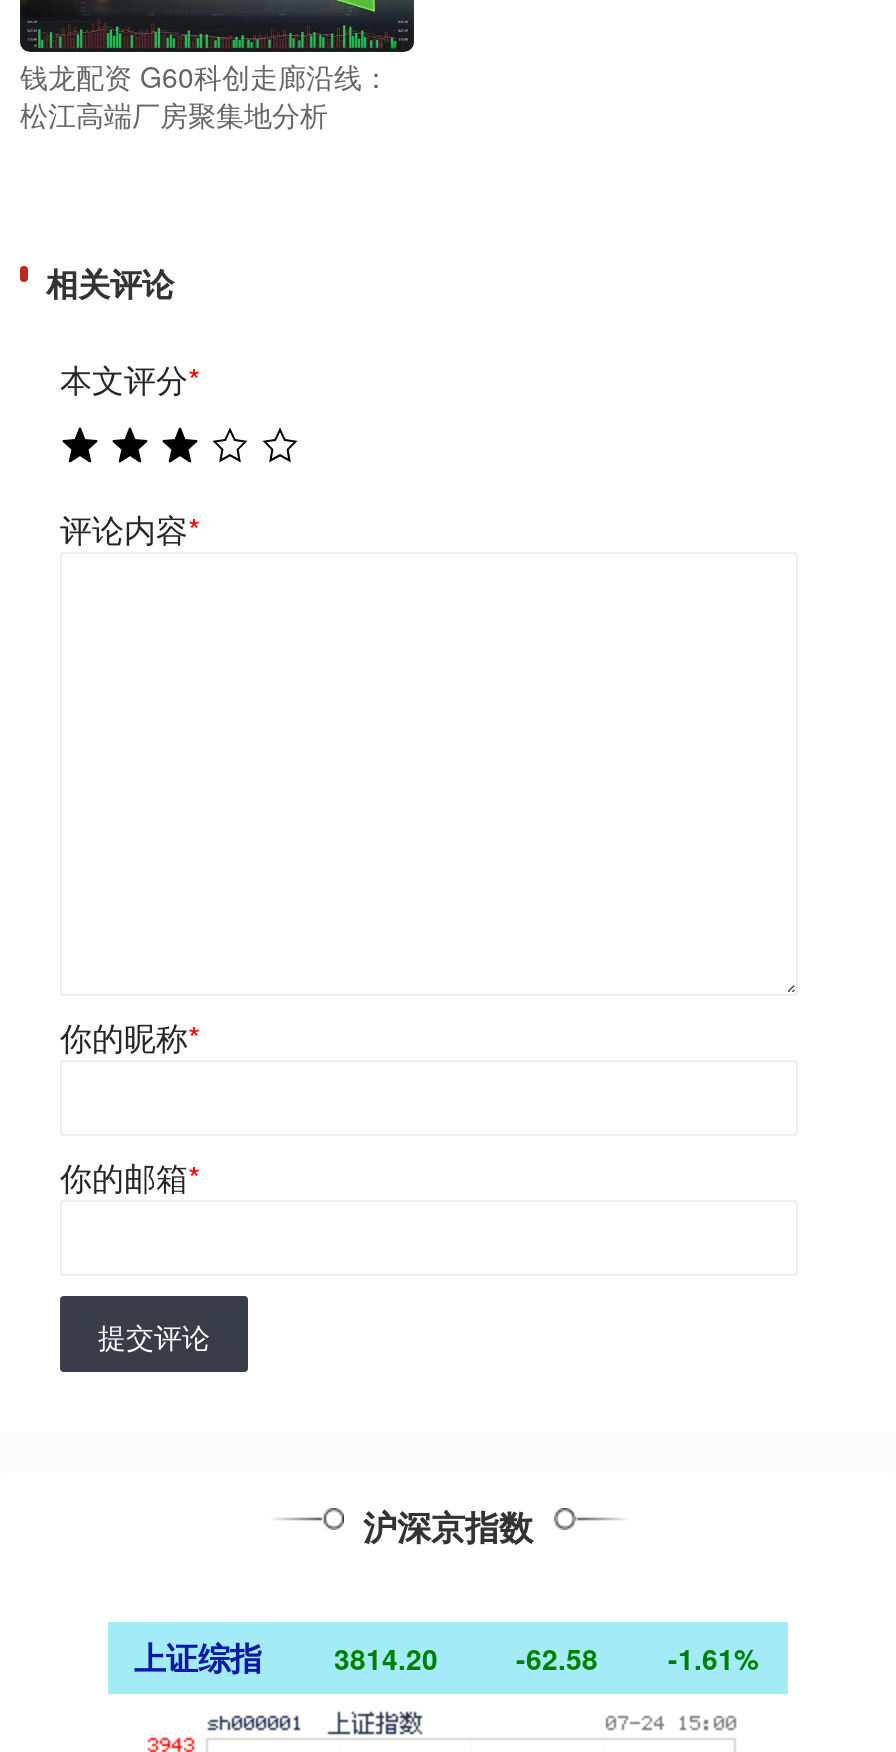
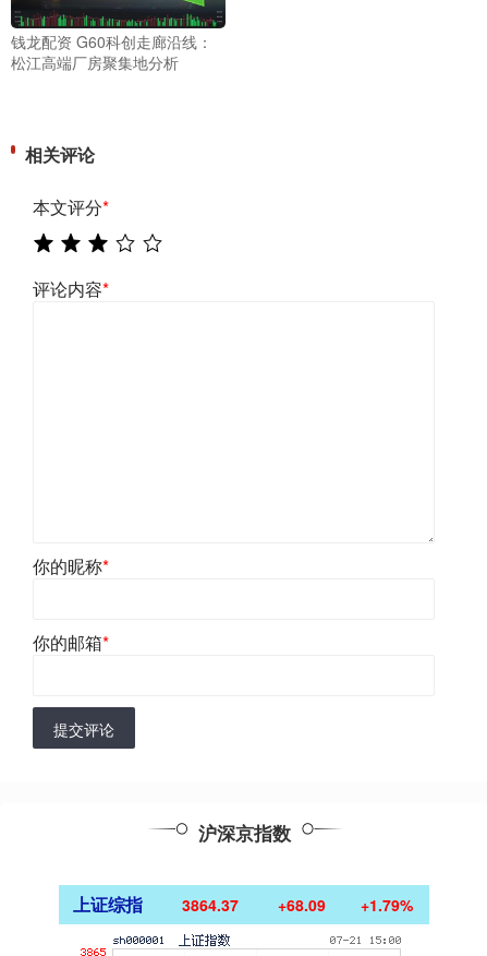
[334,1639,438,1679] 3814.20 -> [182,894,239,916] 3864.37
[516,1639,598,1679] -62.58 -> [278,894,326,916] +68.09
[668,1639,758,1679] -1.61% -> [361,894,413,916] +1.79%

